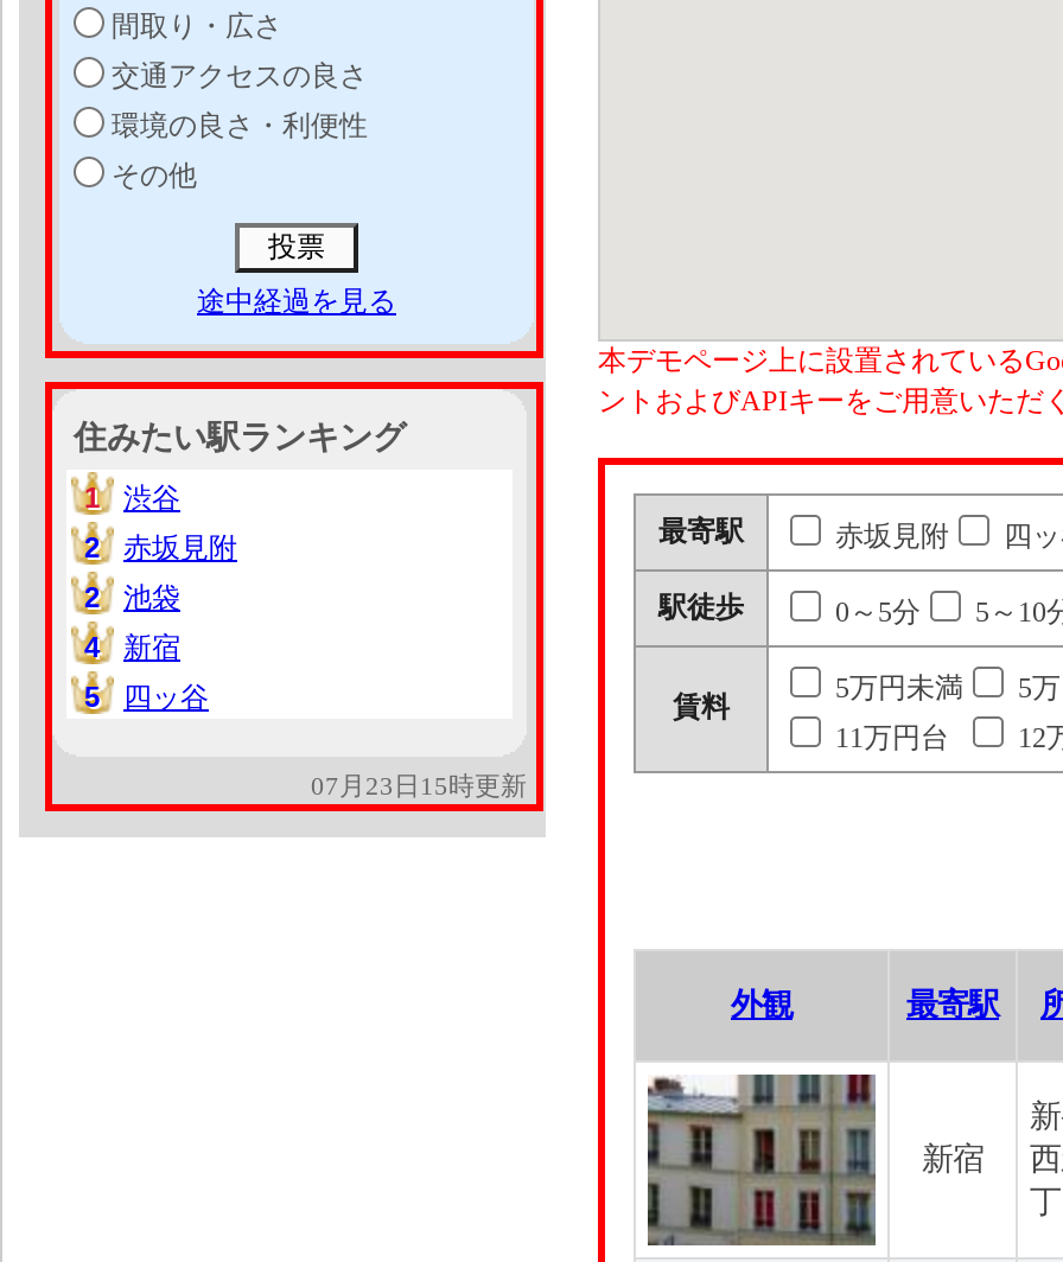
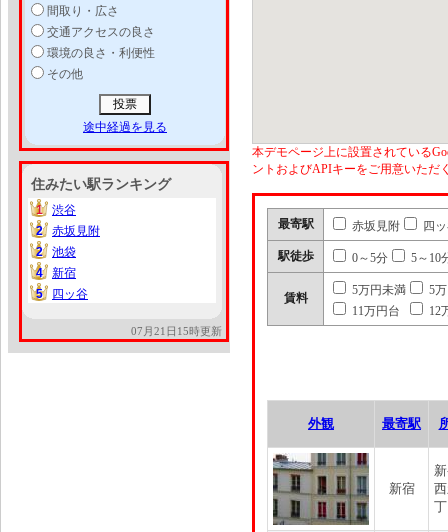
[311,771,527,799] 07月23日15時更新 -> [131,325,222,337] 07月21日15時更新

